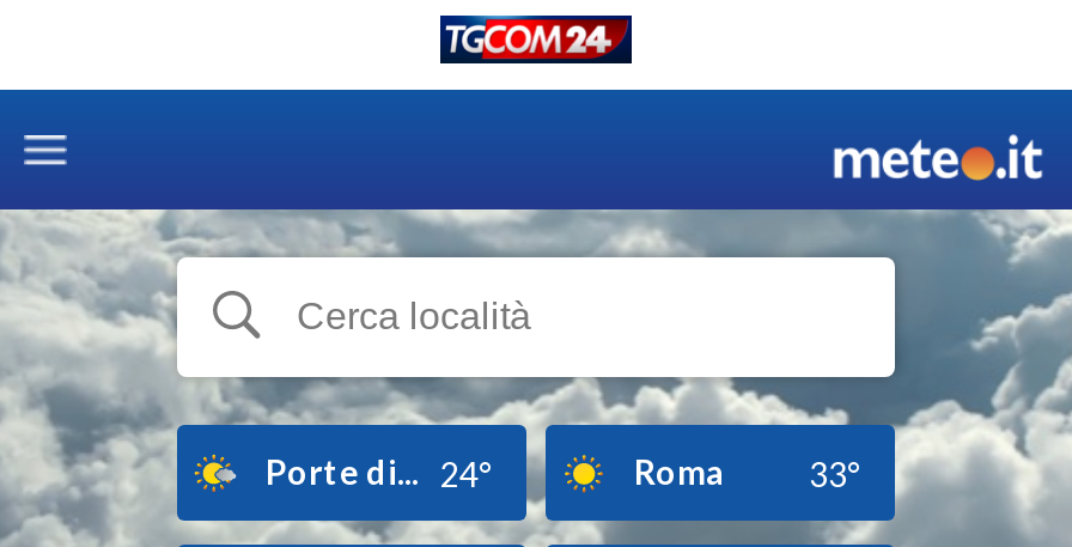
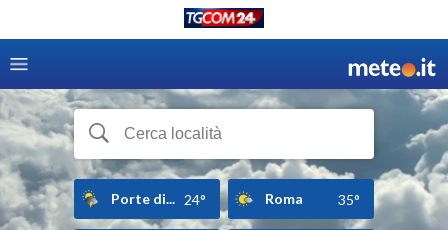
[809,452,861,493] 33° -> [338,190,360,207] 35°

